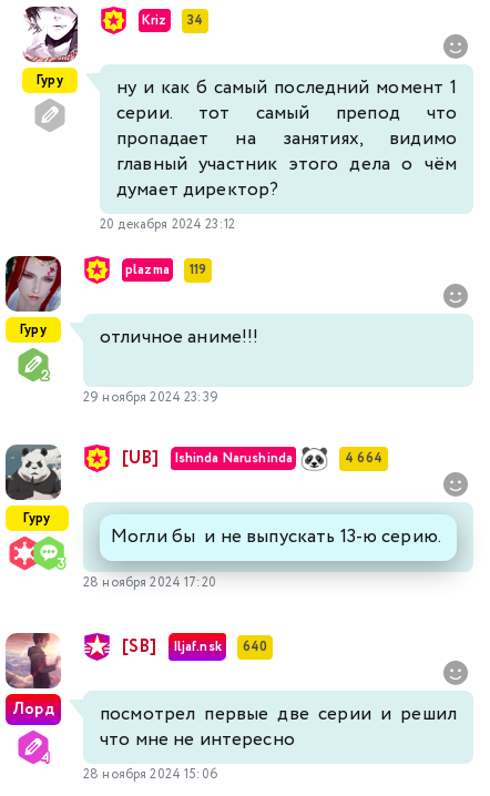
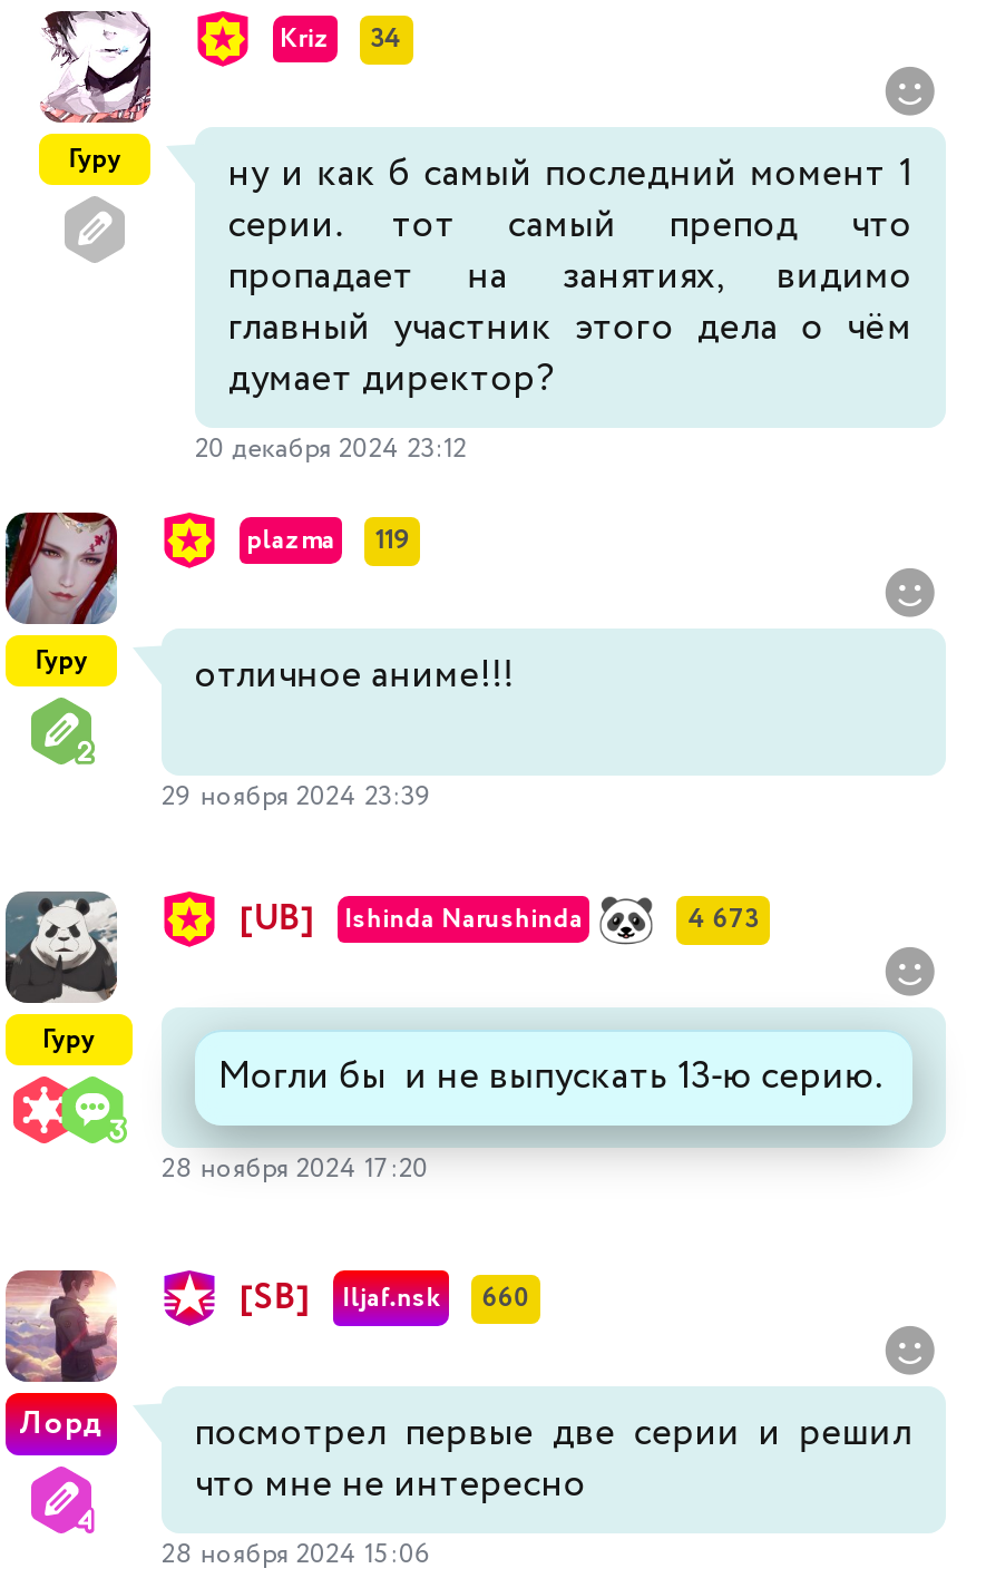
[345,449,382,468] 4 664 -> [688,900,758,938] 4 673
[122,634,267,659] [SB] Iljaf.nsk 640 -> [240,1272,530,1323] [SB] Iljaf.nsk 660

